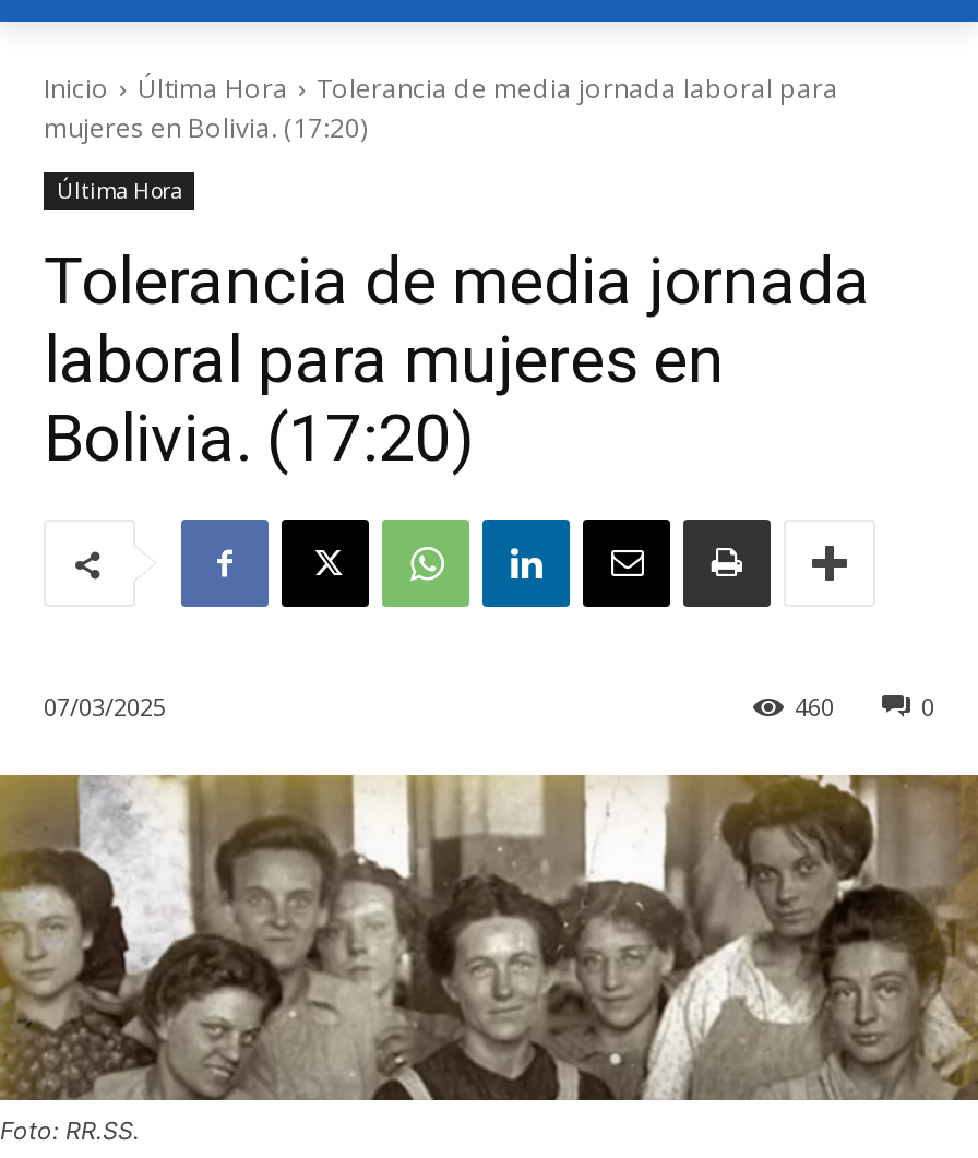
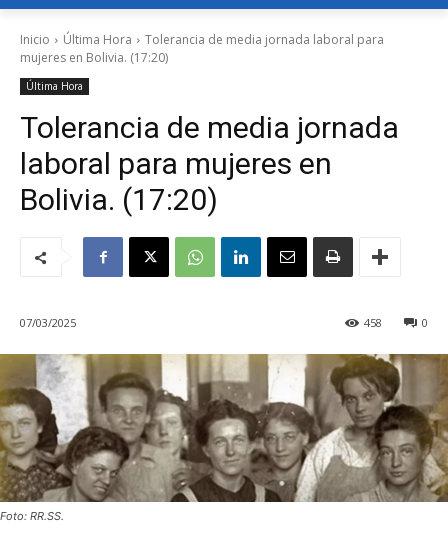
[795,690,834,723] 460 -> [364,315,382,330] 458

